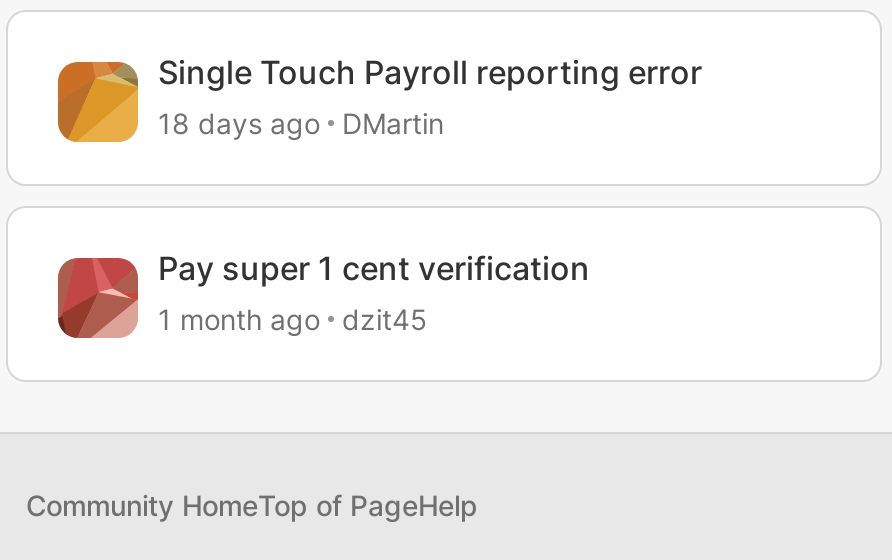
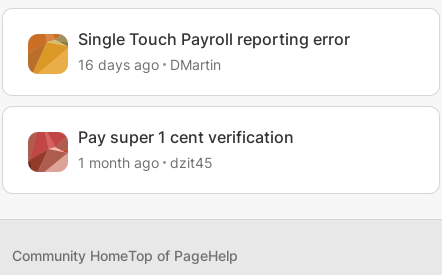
[158,106,444,140] 18 days ago DMartin -> [78,56,221,73] 16 days ago DMartin

